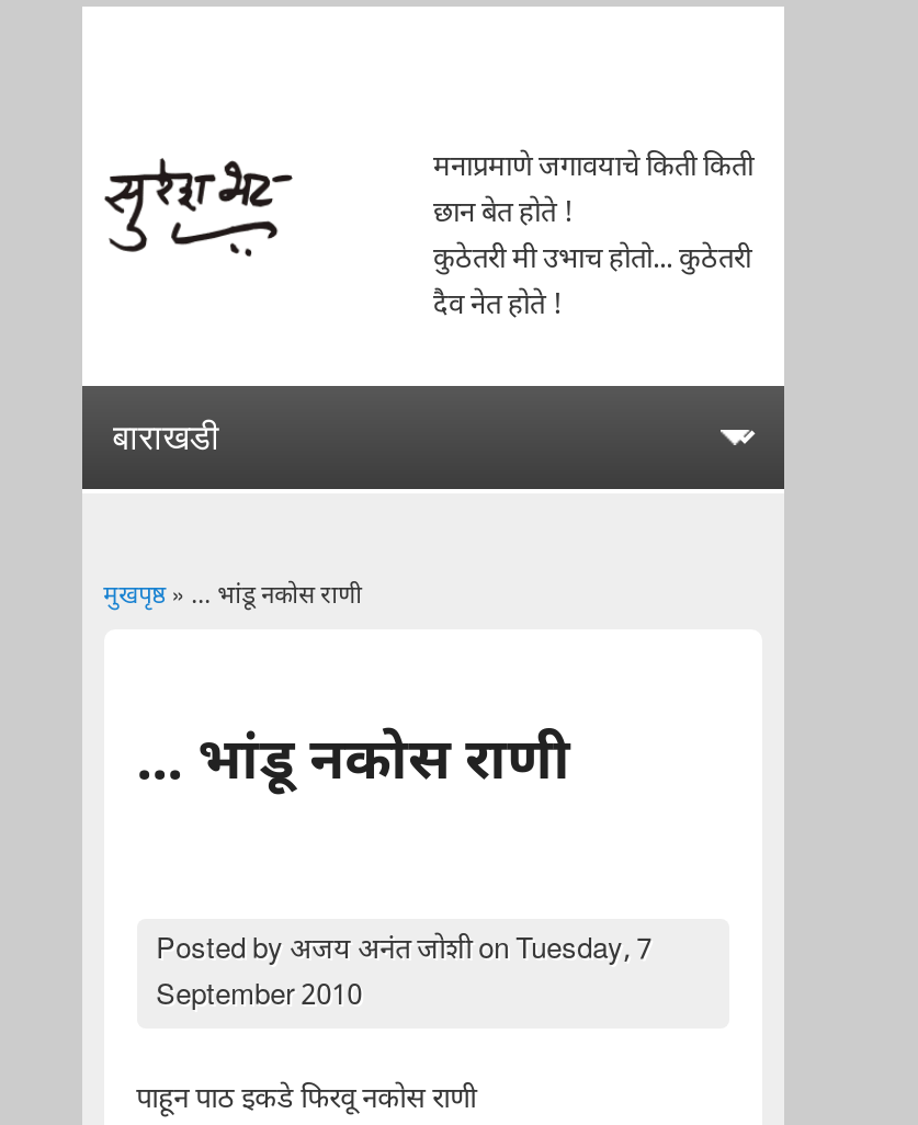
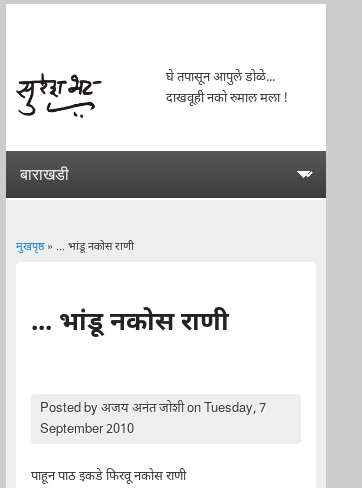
[433,149,753,325] मनाप्रमाणे जगावयाचे किती किती | छान बेत होते ! | कुठेतरी मी उभाच होतो... कुठेतरी | दैव नेत होते ! -> [166,69,288,107] घे तपासून आपुले डोळे... | दाखवूही नको रुमाल मला !

